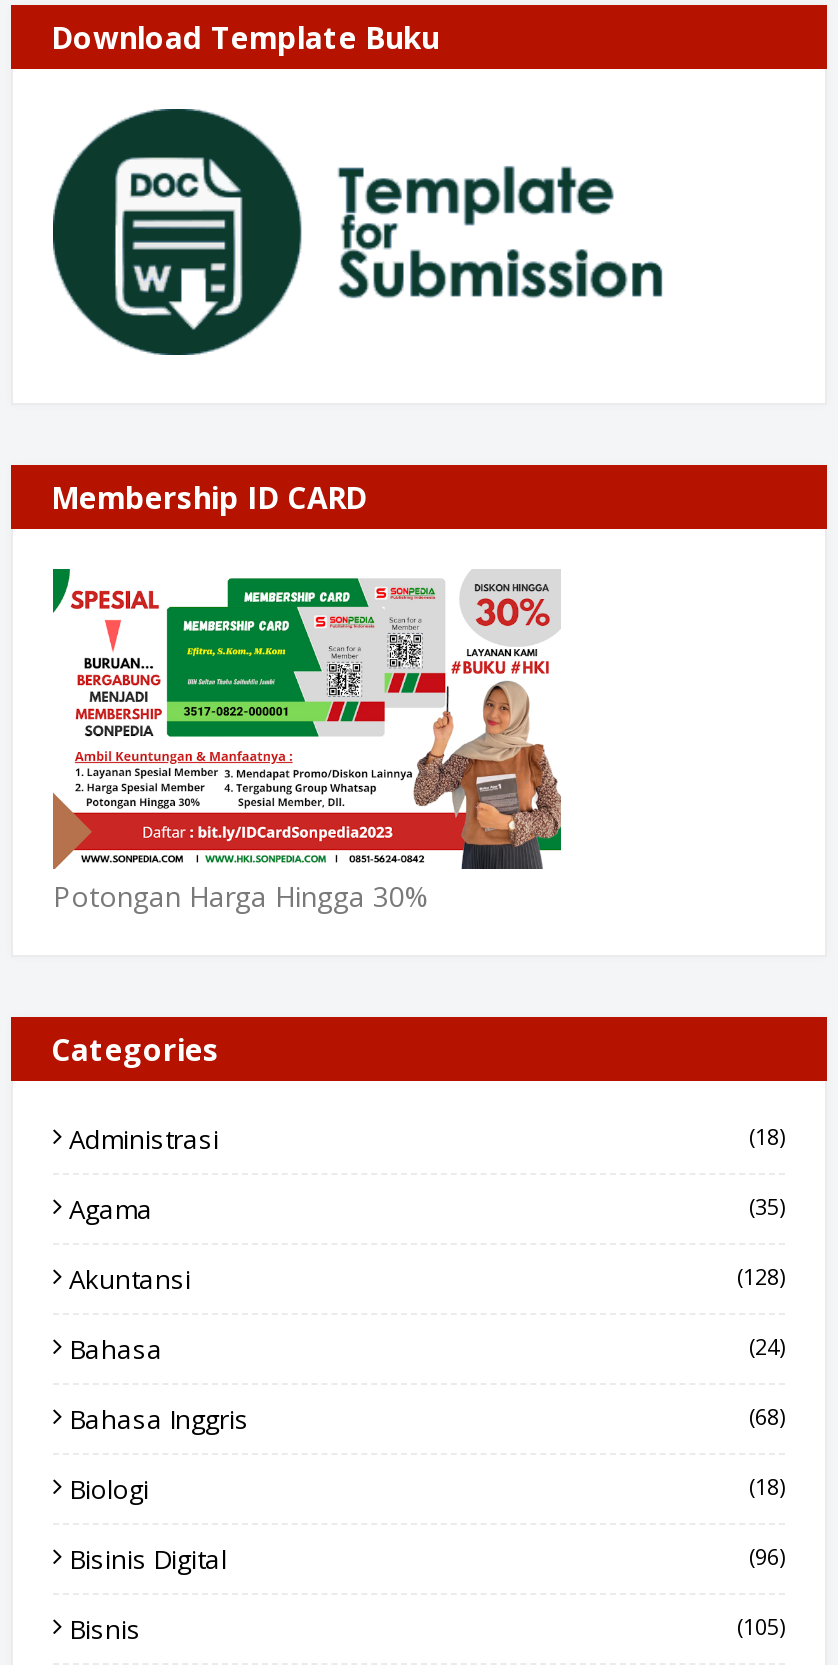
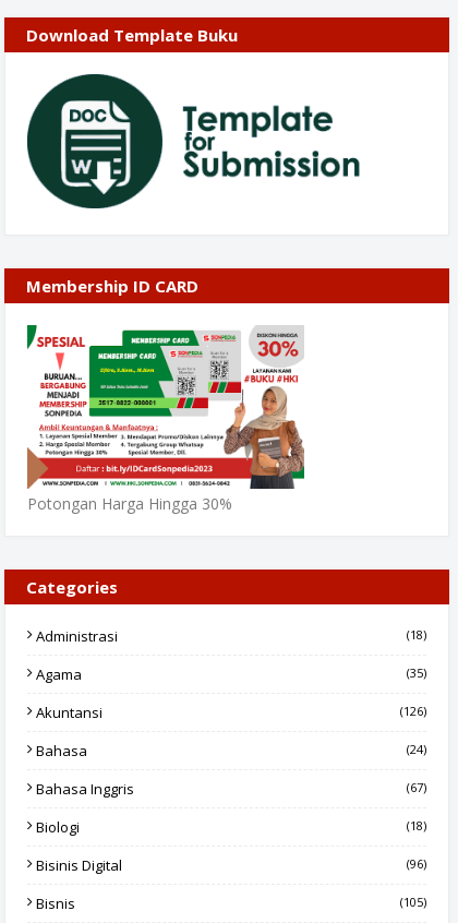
[737,1261,785,1291] (128) -> [400,703,426,719] (126)
[749,1401,785,1431] (68) -> [407,779,426,795] (67)

